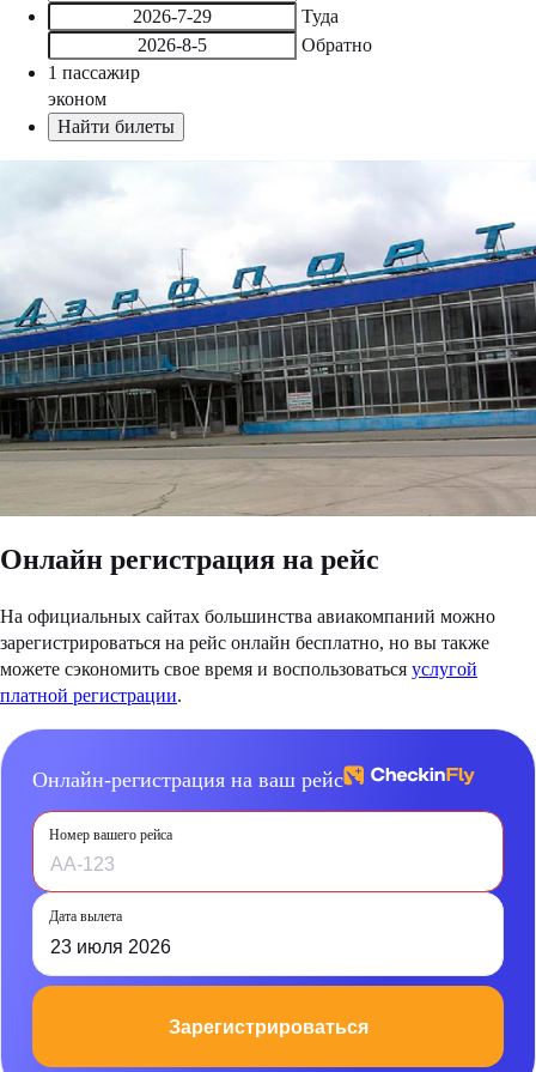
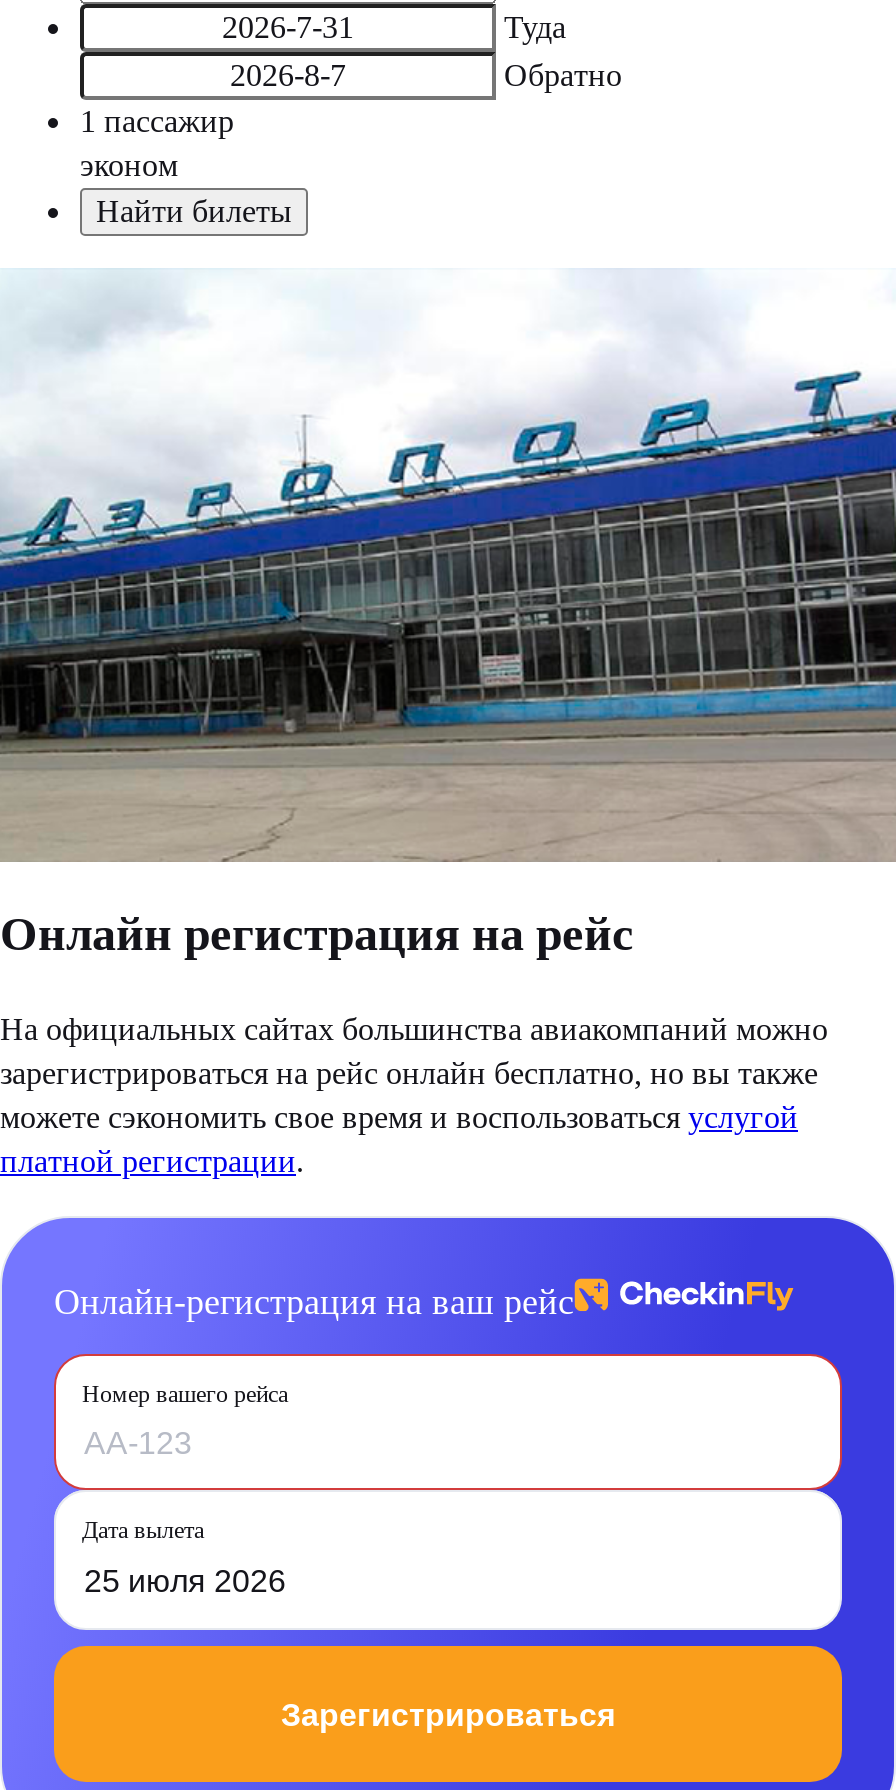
[50,937,171,957] 23 июля 2026 -> [84,1564,286,1598] 25 июля 2026

